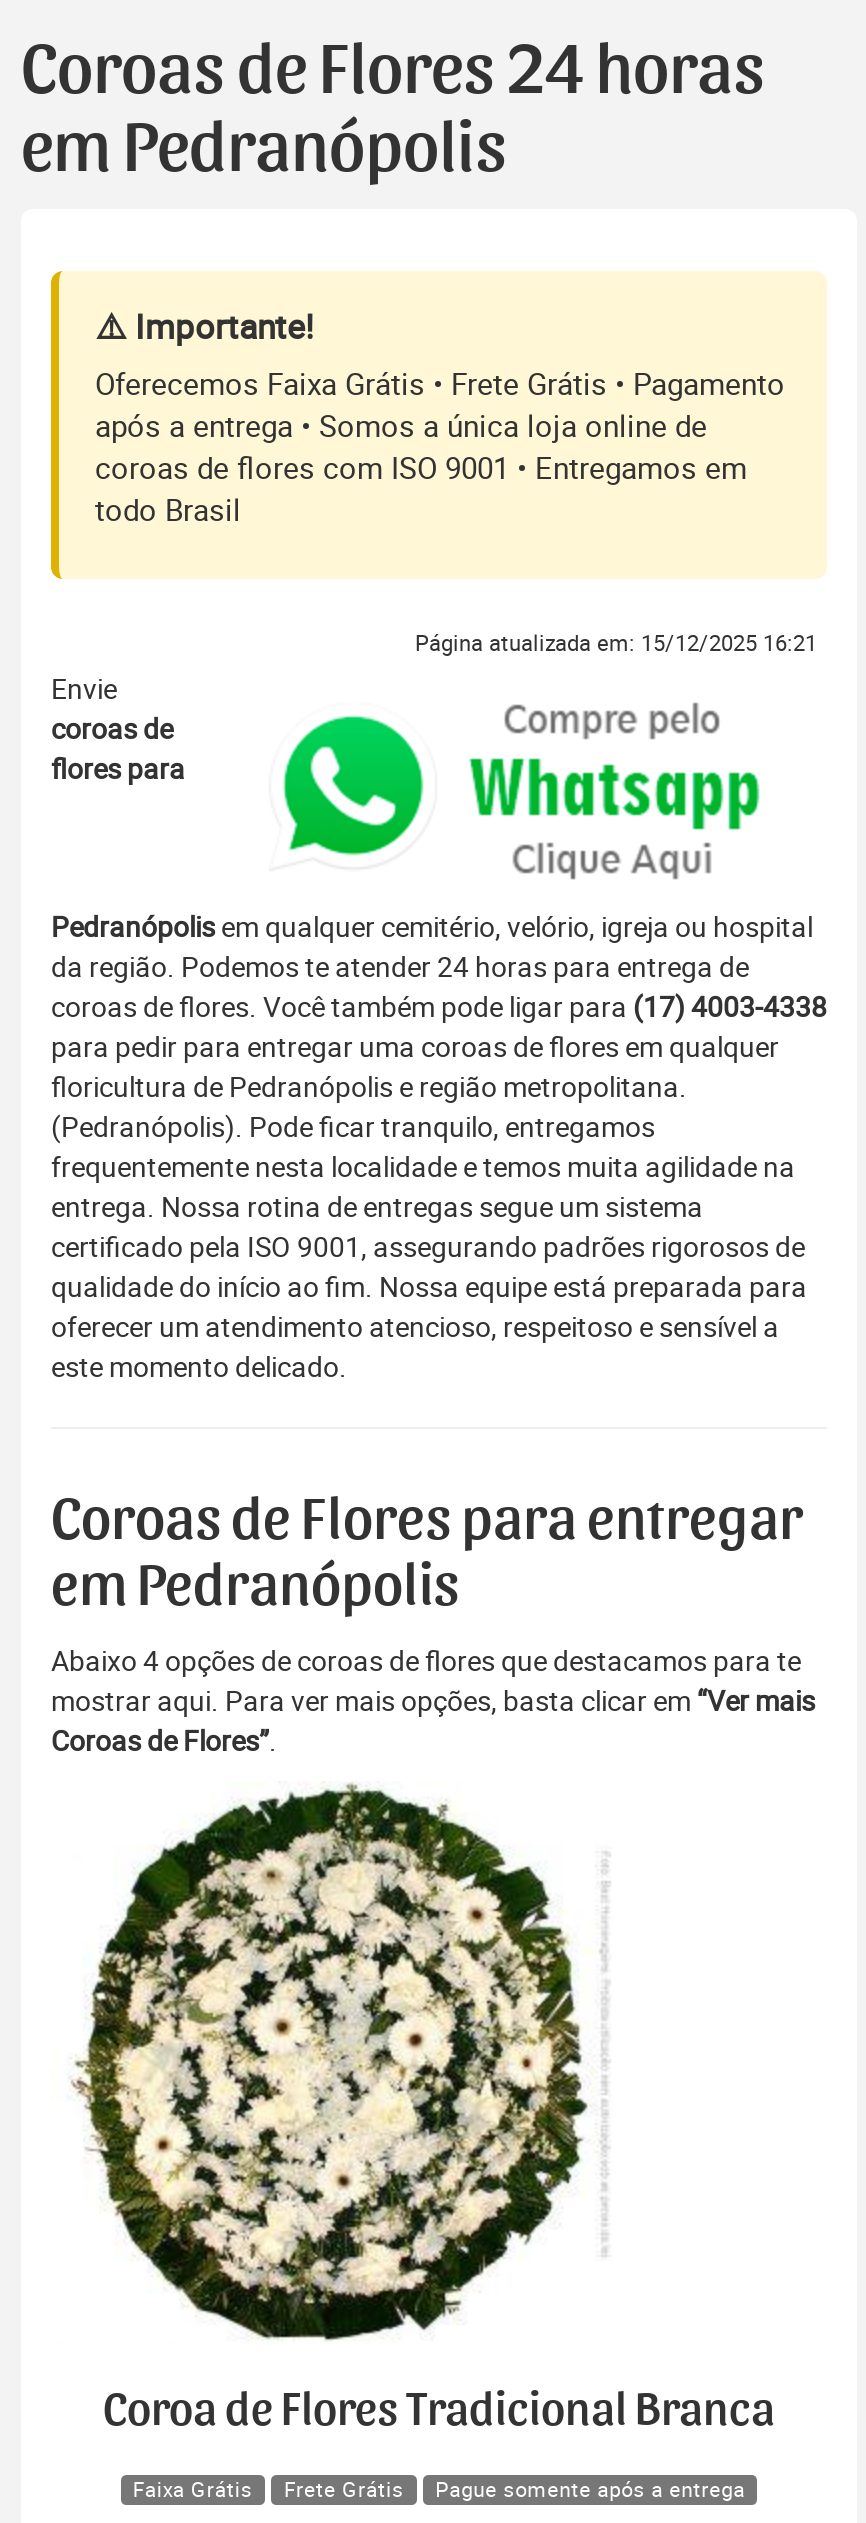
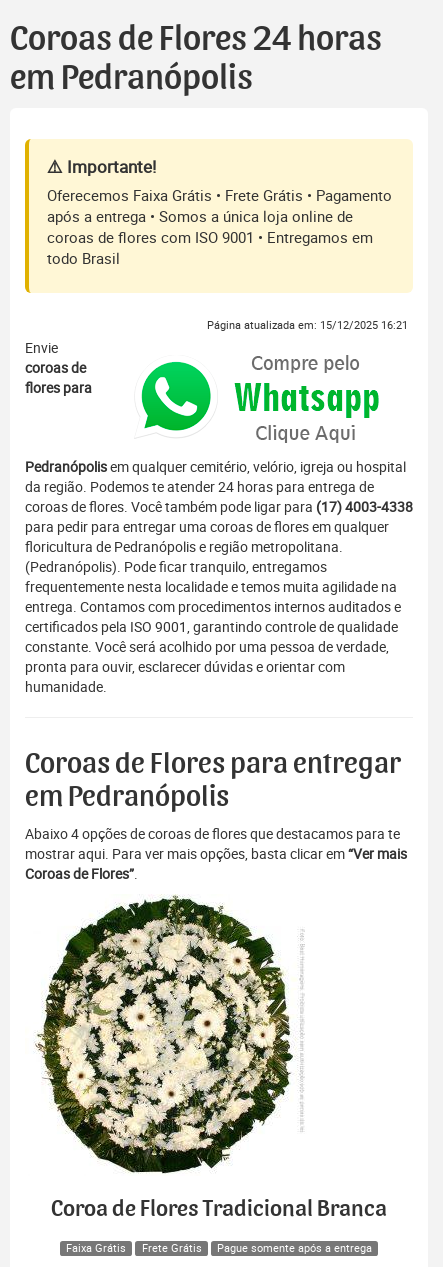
[51,1187,807,1385] entrega. Nossa rotina de entregas segue um sistema | certificado pela ISO 9001, assegurando padrões rigorosos de | qualidade do início ao fim. Nossa equipe está preparada para | oferecer um atendimento atencioso, respeitoso e sensível a | este momento delicado. -> [25,597,401,696] entrega. Contamos com procedimentos internos auditados e | certificados pela ISO 9001, garantindo controle de qualidade | constante. Você será acolhido por uma pessoa de verdade, | pronta para ouvir, esclarecer dúvidas e orientar com | humanidade.

